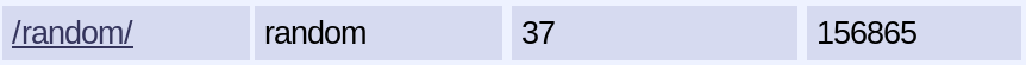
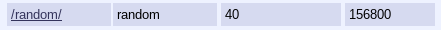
[521,16,555,51] 37 -> [225,7,239,22] 40
[817,16,916,51] 156865 -> [349,7,391,22] 156800

